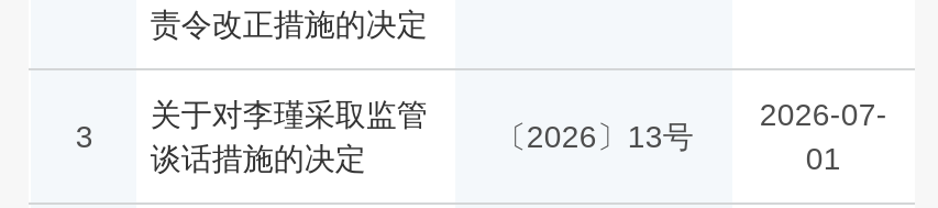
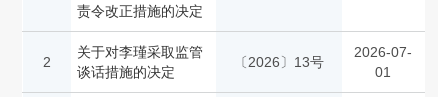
[76,119,93,155] 3 -> [43,54,51,70] 2

